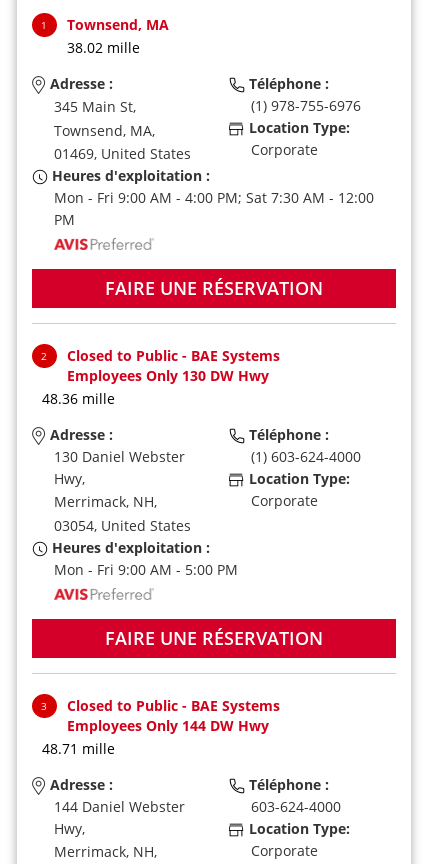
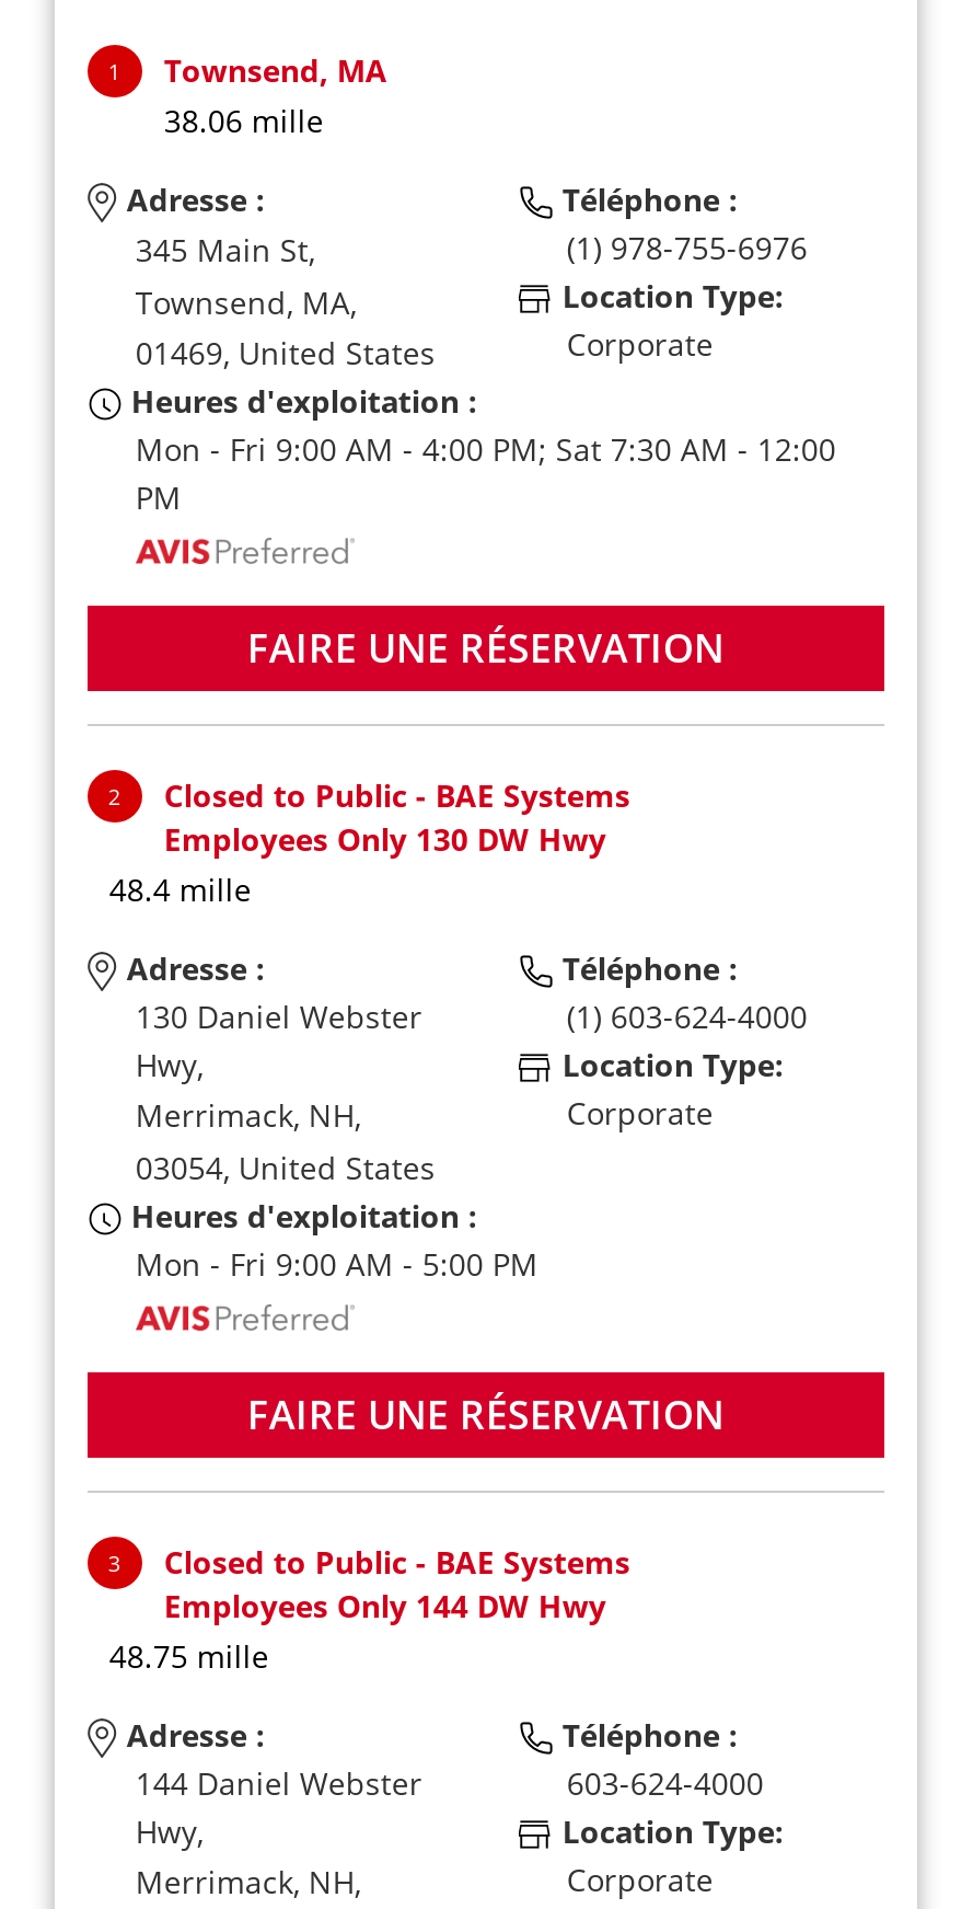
[67,38,140,57] 38.02 mille -> [164,100,324,141] 38.06 mille
[42,389,115,408] 48.36 mille -> [109,869,252,910] 48.4 mille
[42,739,115,758] 48.71 mille -> [109,1635,269,1677] 48.75 mille

